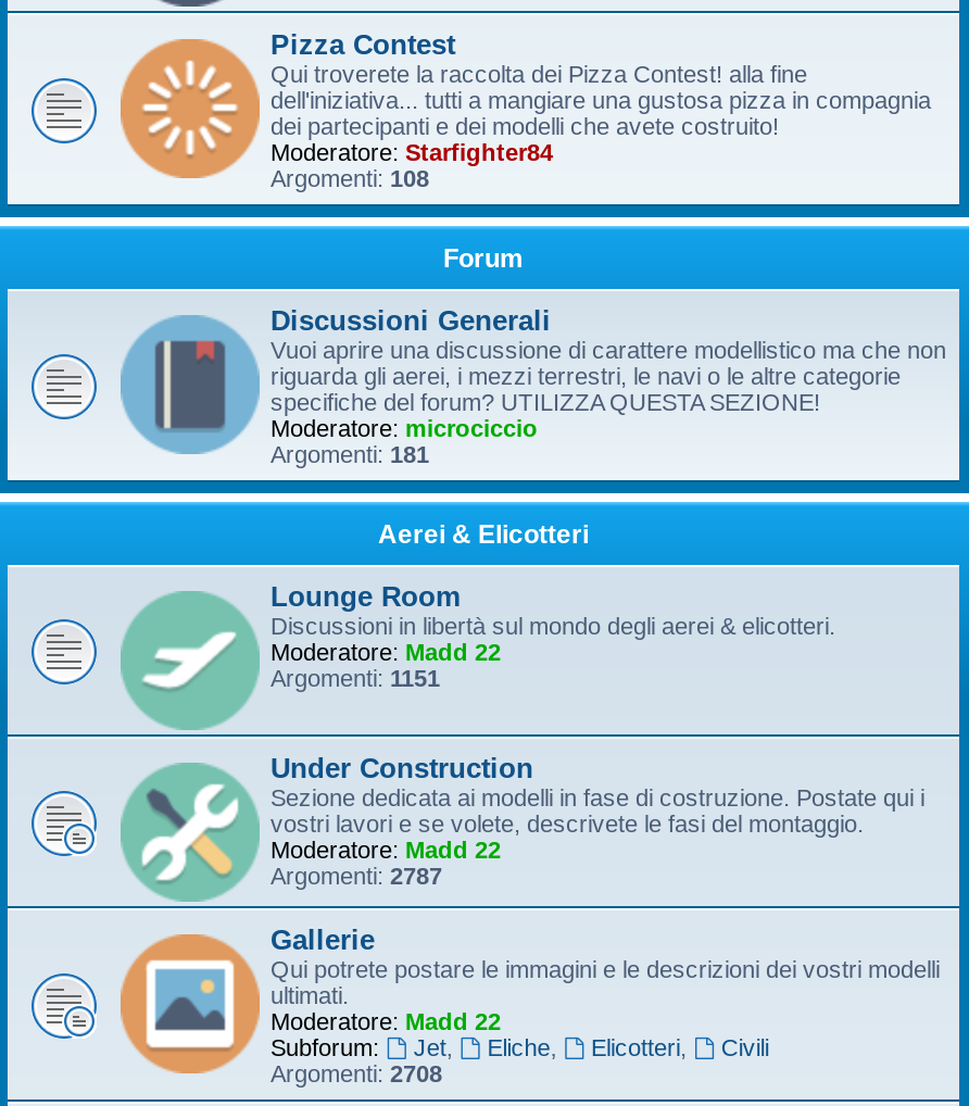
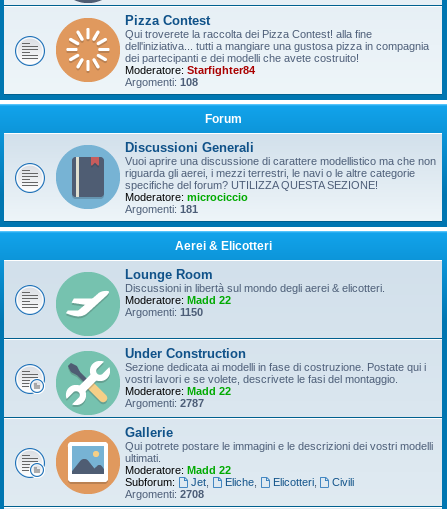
[270,665,440,691] Argomenti: 1151 -> [125,306,203,318] Argomenti: 1150

